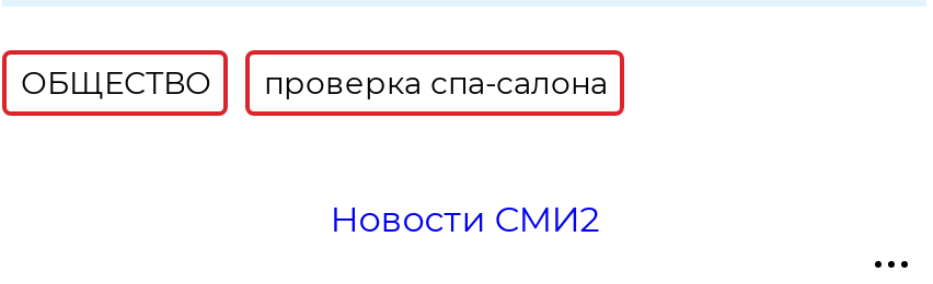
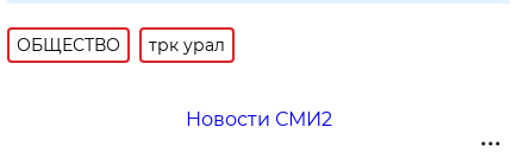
[264,63,608,103] проверка спа-салона -> [149,34,226,56] трк урал

